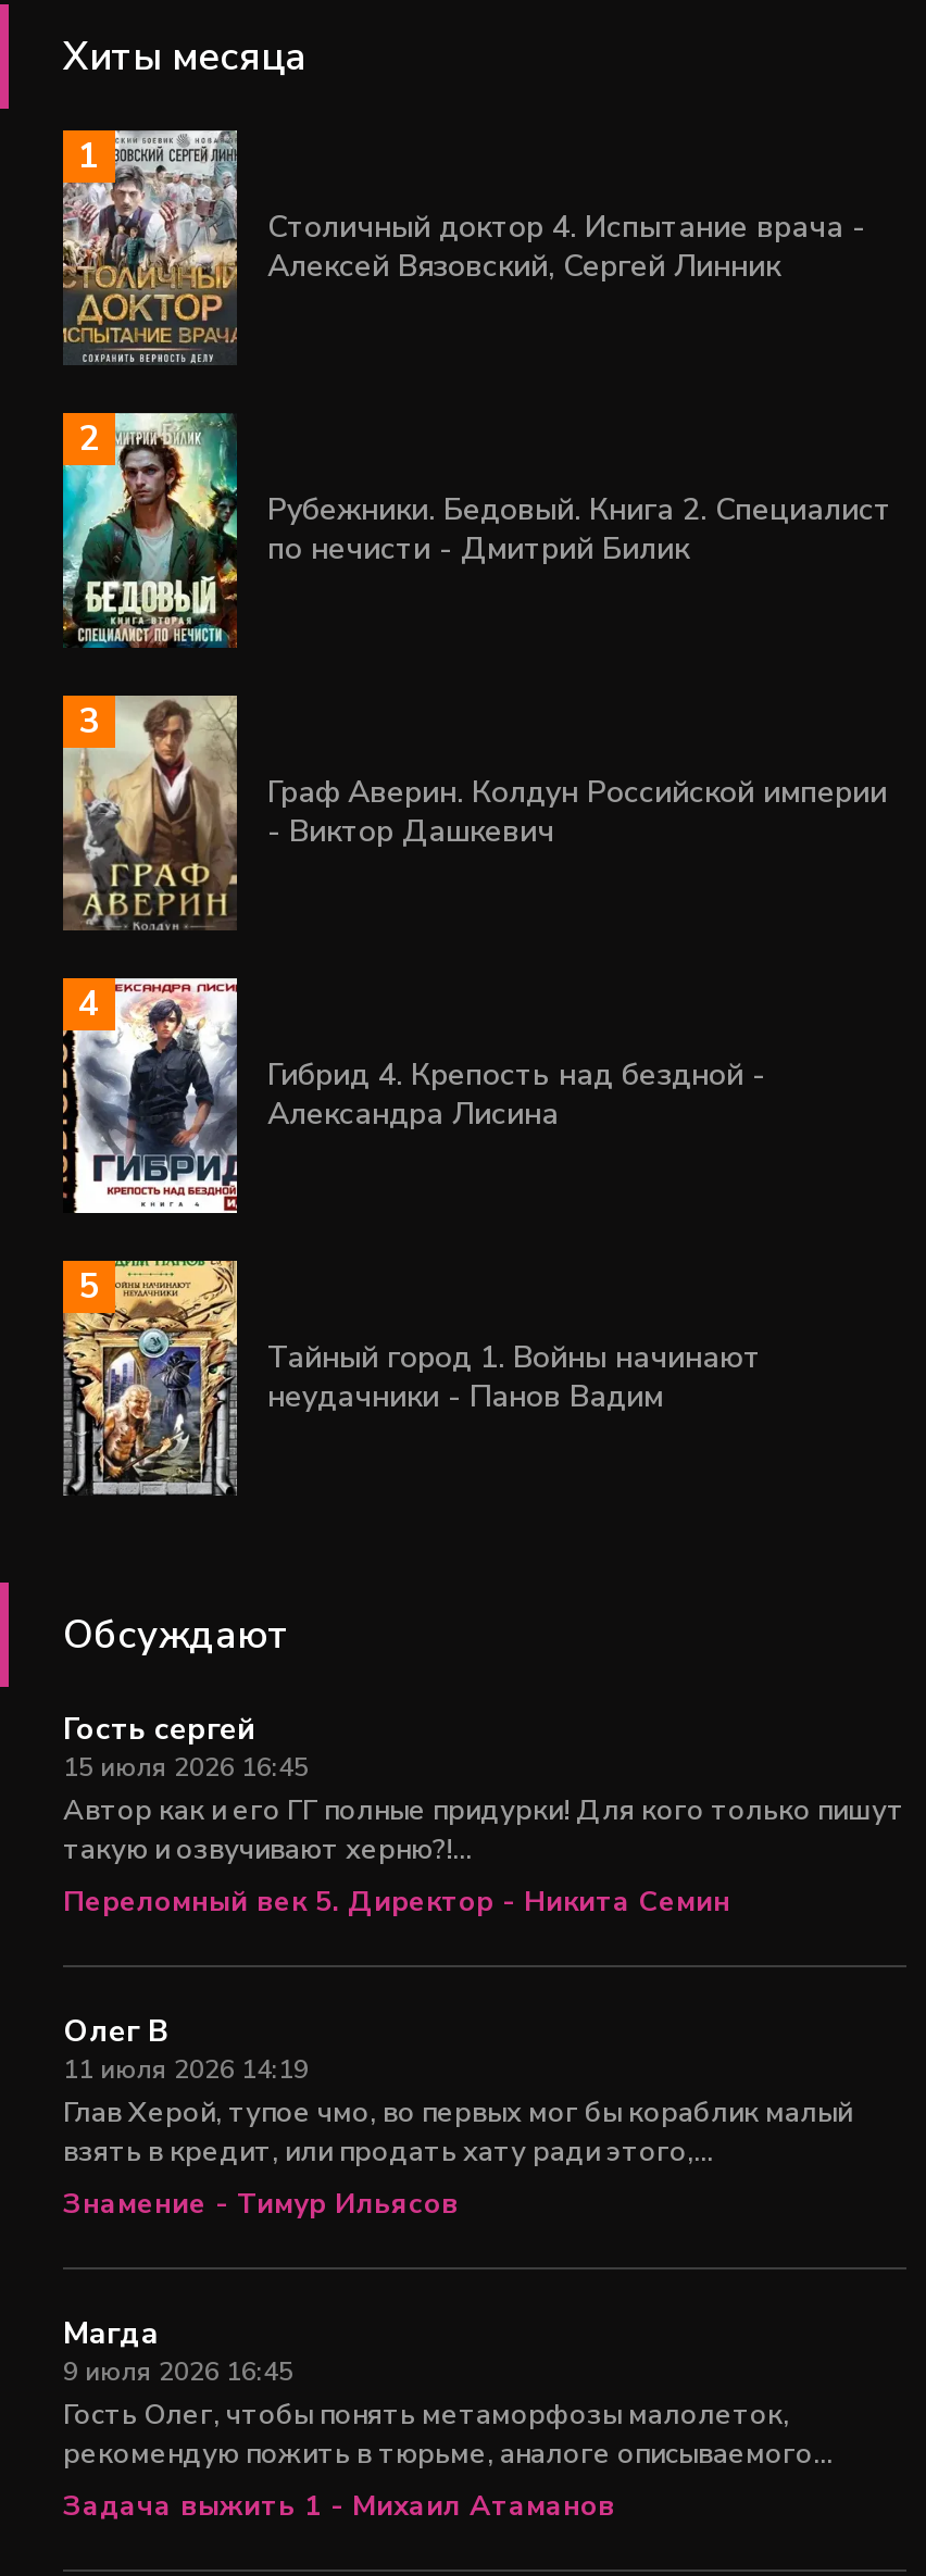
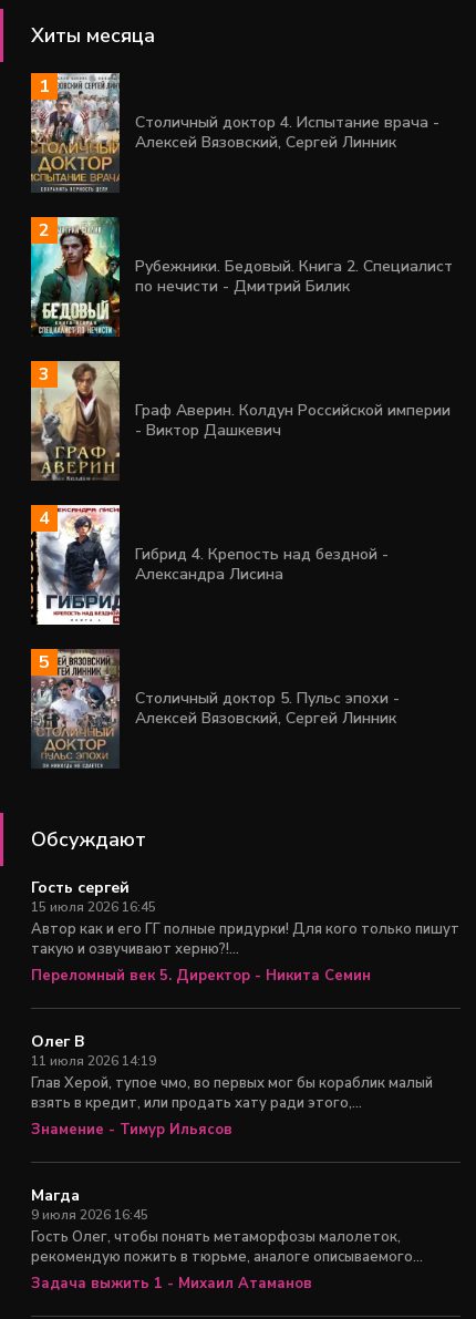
[61,1259,761,1496] [image] | Тайный город 1. Войны начинают | неудачники - Панов Вадим -> [31,649,400,769] [image] | Столичный доктор 5. Пульс эпохи - | Алексей Вязовский, Сергей Линник

